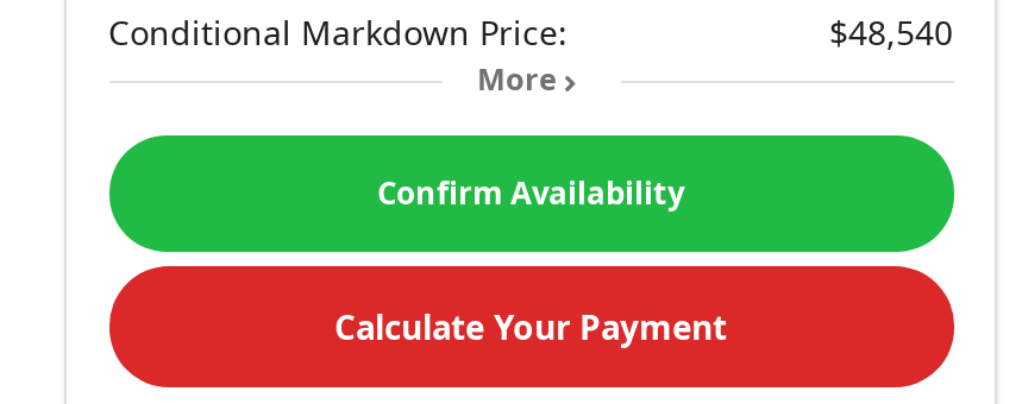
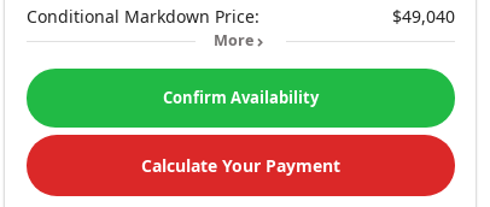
[829,9,953,54] $48,540 -> [392,5,454,28] $49,040

